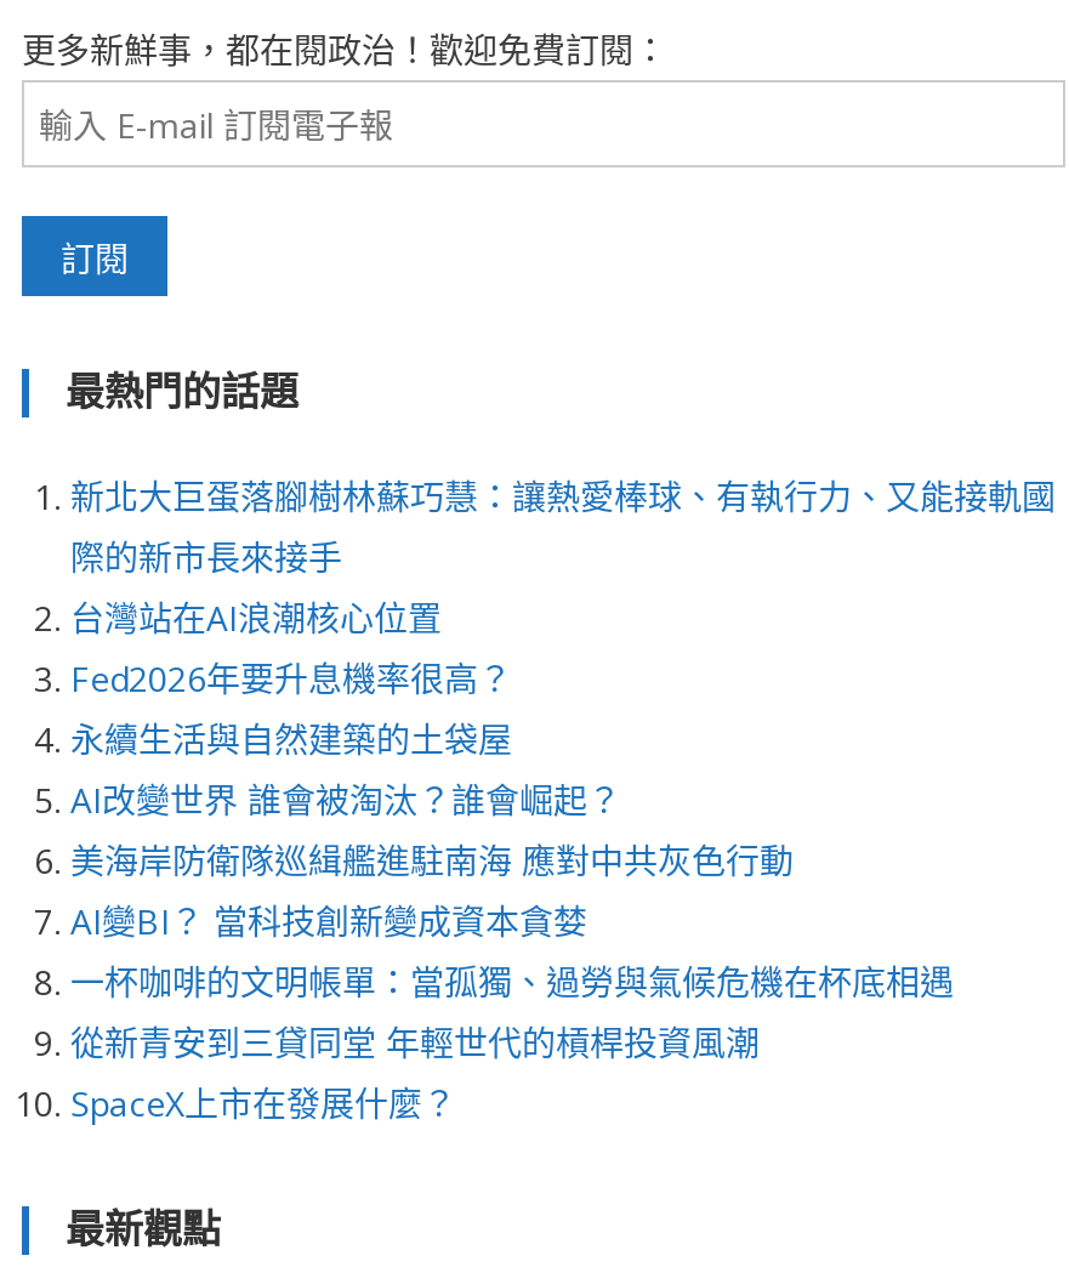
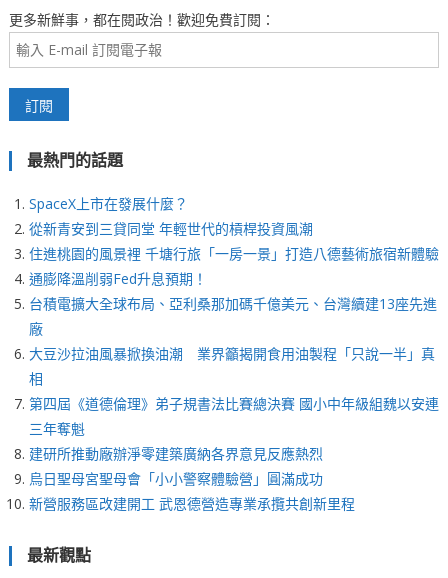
[70,474,1056,1006] 新北大巨蛋落腳樹林蘇巧慧：讓熱愛棒球、有執行力、又能接軌國 | 際的新市長來接手 | 台灣站在AI浪潮核心位置 | Fed2026年要升息機率很高？ | 永續生活與自然建築的土袋屋 | AI改變世界 誰會被淘汰？誰會崛起？ | 美海岸防衛隊巡緝艦進駐南海 應對中共灰色行動 | AI變BI？ 當科技創新變成資本貪婪 | 一杯咖啡的文明帳單：當孤獨、過勞與氣候危機在杯底相遇 -> none
moved [70,1020,760,1066] -> [29,219,313,238]: 從新青安到三貸同堂 年輕世代的槓桿投資風潮
moved [70,1081,456,1127] -> [29,194,188,213]: SpaceX上市在發展什麼？
none -> [29,244,439,513] 住進桃園的風景裡 千塘行旅「一房一景」打造八德藝術旅宿新體驗 | 通膨降溫削弱Fed升息預期！ | 台積電擴大全球布局、亞利桑那加碼千億美元、台灣續建13座先進 | 廠 | 大豆沙拉油風暴掀換油潮 業界籲揭開食用油製程「只說一半」真 | 相 | 第四屆《道德倫理》弟子規書法比賽總決賽 國小中年級組魏以安連 | 三年奪魁 | 建研所推動廠辦淨零建築廣納各界意見反應熱烈 | 烏日聖母宮聖母會「小小警察體驗營」圓滿成功 | 新營服務區改建開工 武恩德營造專業承攬共創新里程

